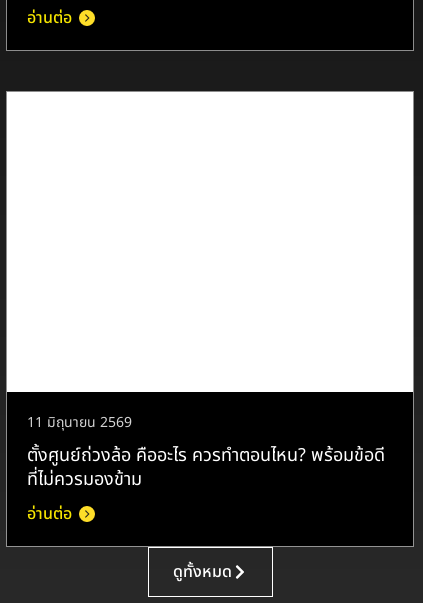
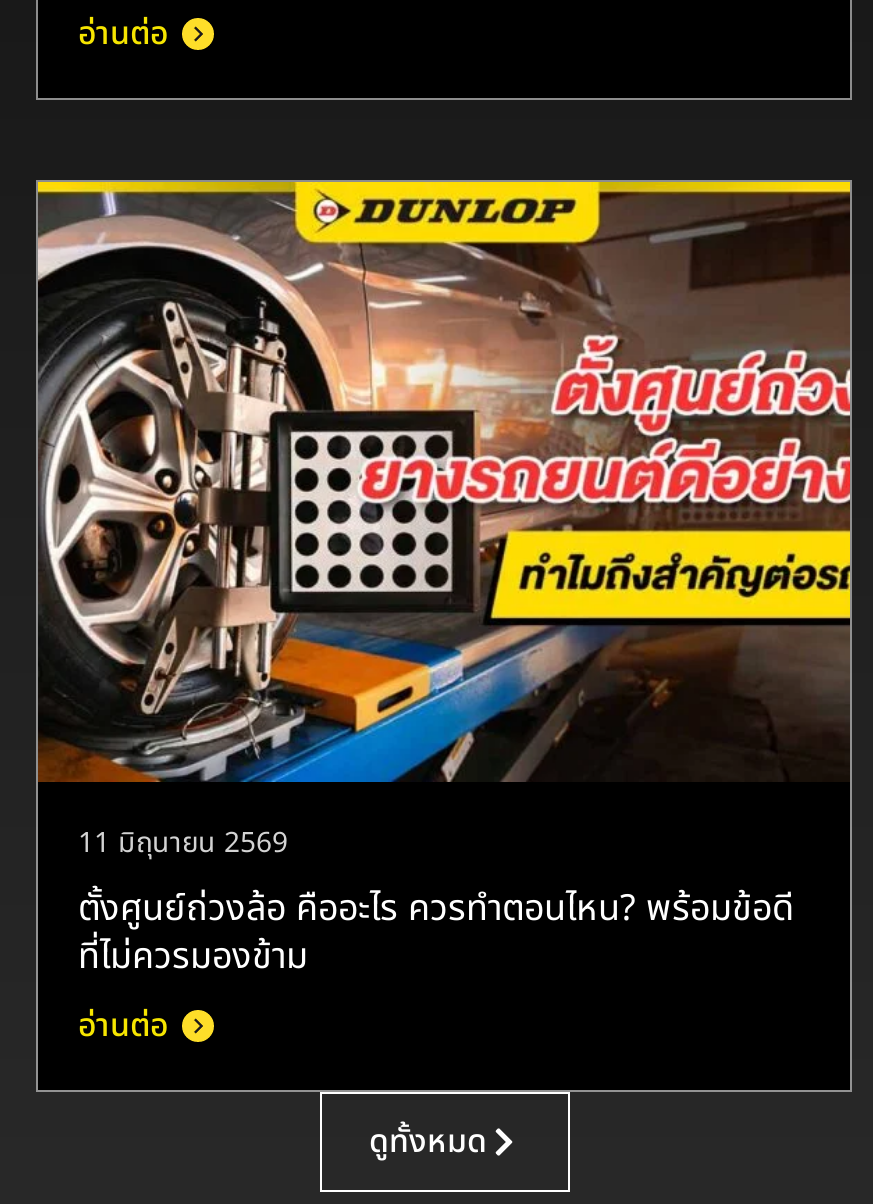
none -> [36,180,852,784] [image]

